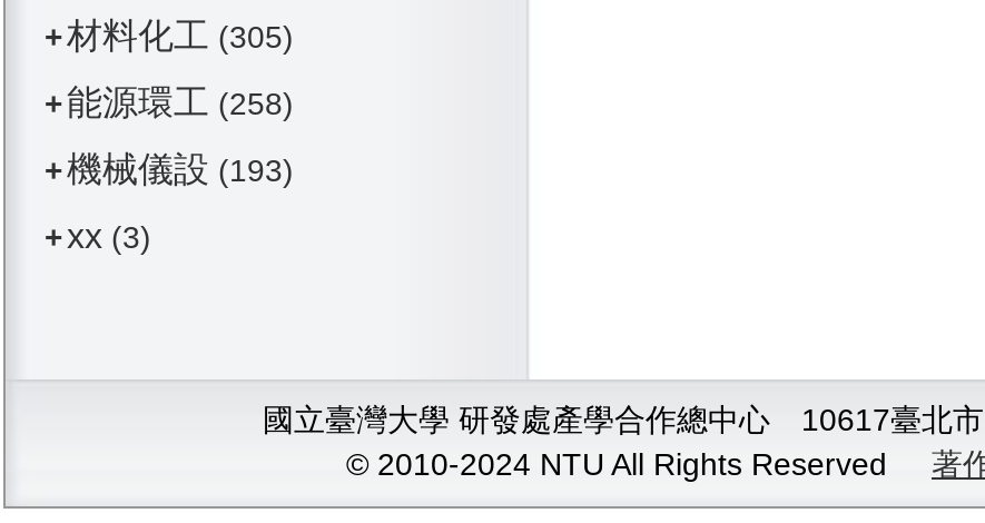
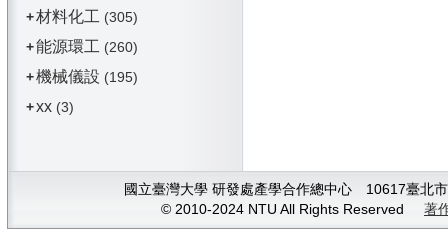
[45,83,294,121] + 能源環工(258) -> [25,38,137,55] + 能源環工(260)
[45,150,294,187] + 機械儀設(193) -> [25,68,137,85] + 機械儀設(195)

